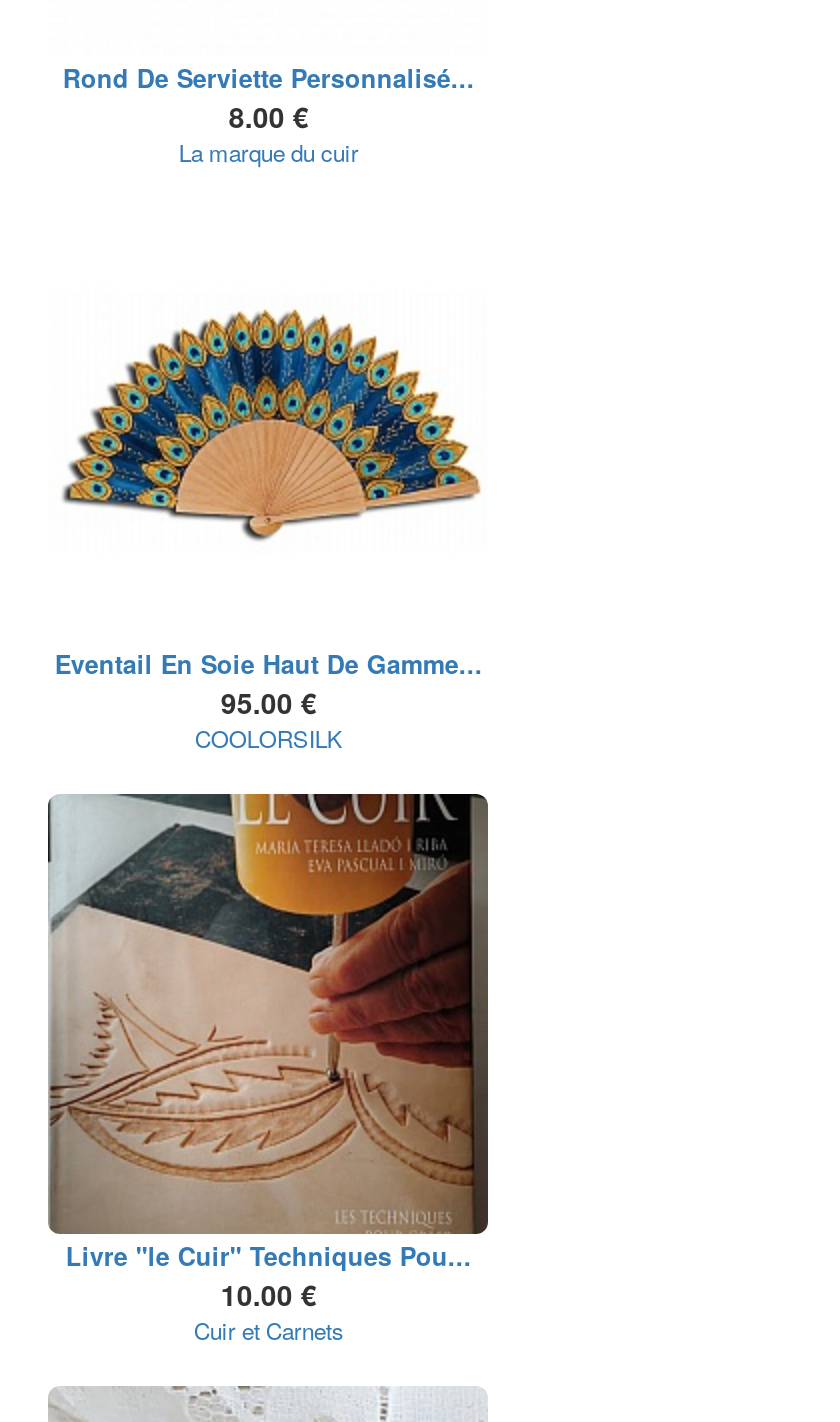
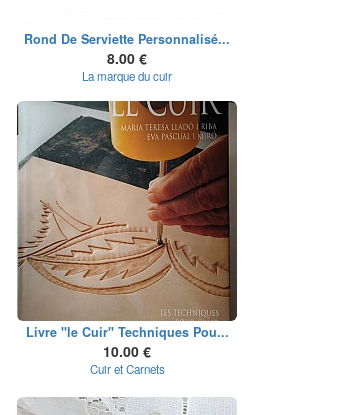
[62,308,482,542] [image] -> none
[55,646,483,754] Eventail En Soie Haut De Gamme... | 95.00 € | COOLORSILK -> none

